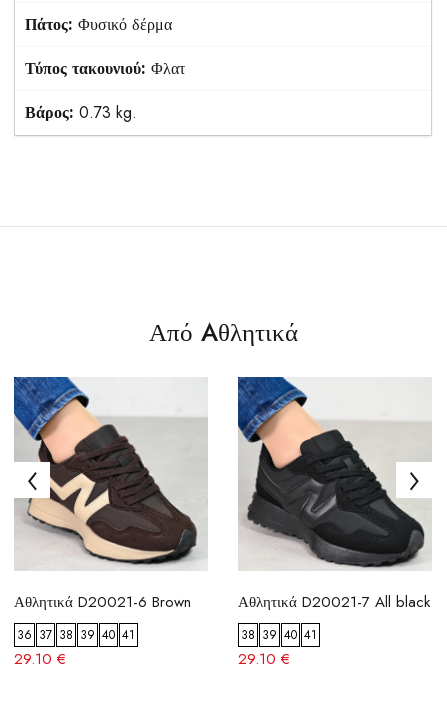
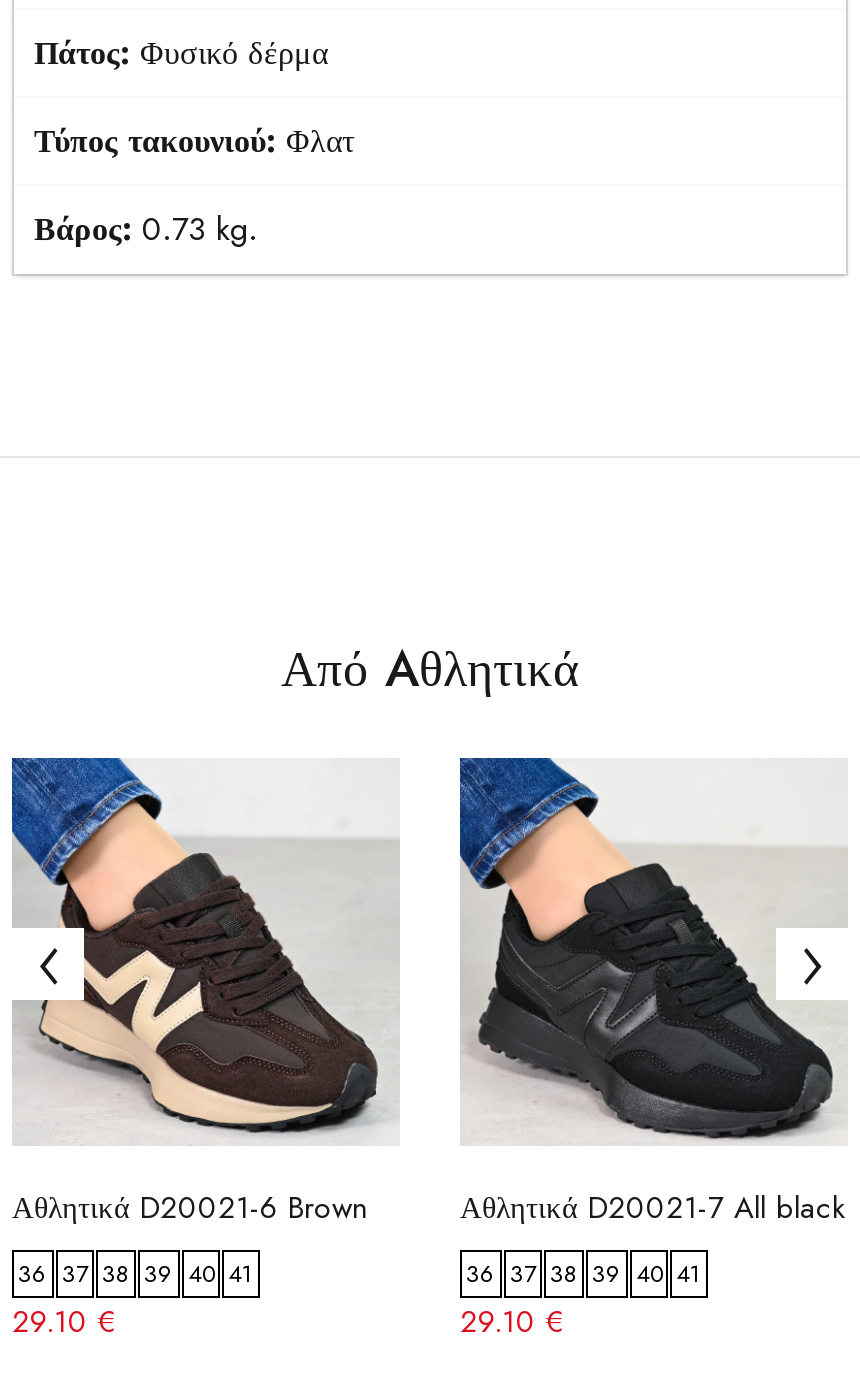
[241,626,317,644] 38 39 40 41 -> [466,1256,702,1292] 36 37 38 39 40 41

